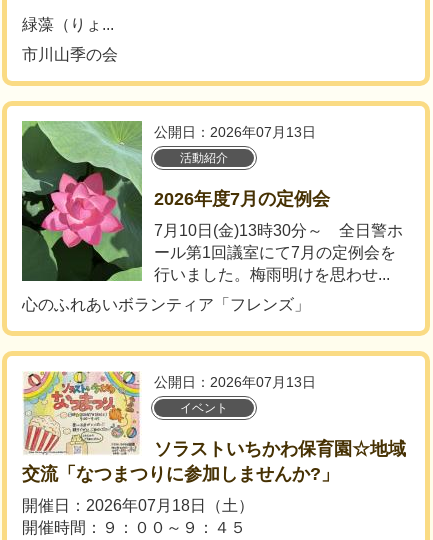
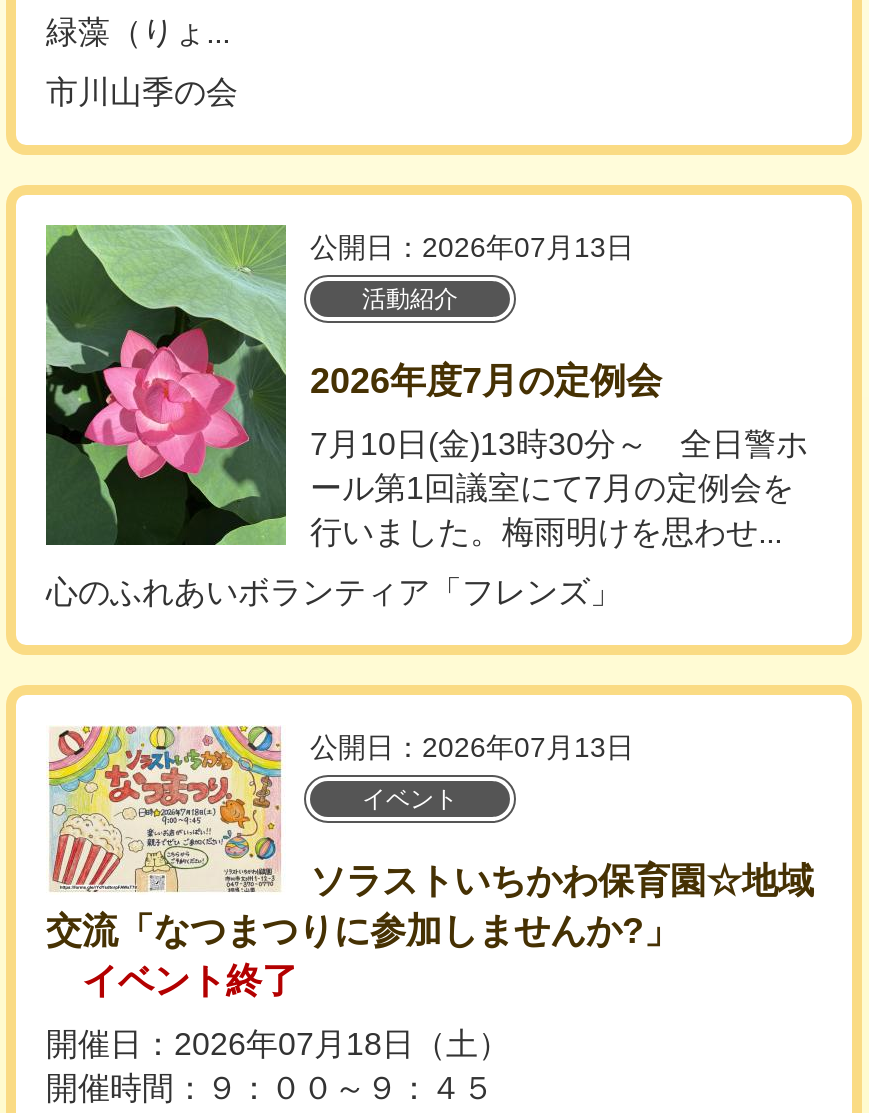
none -> [82,961,298,1001] イベント終了

